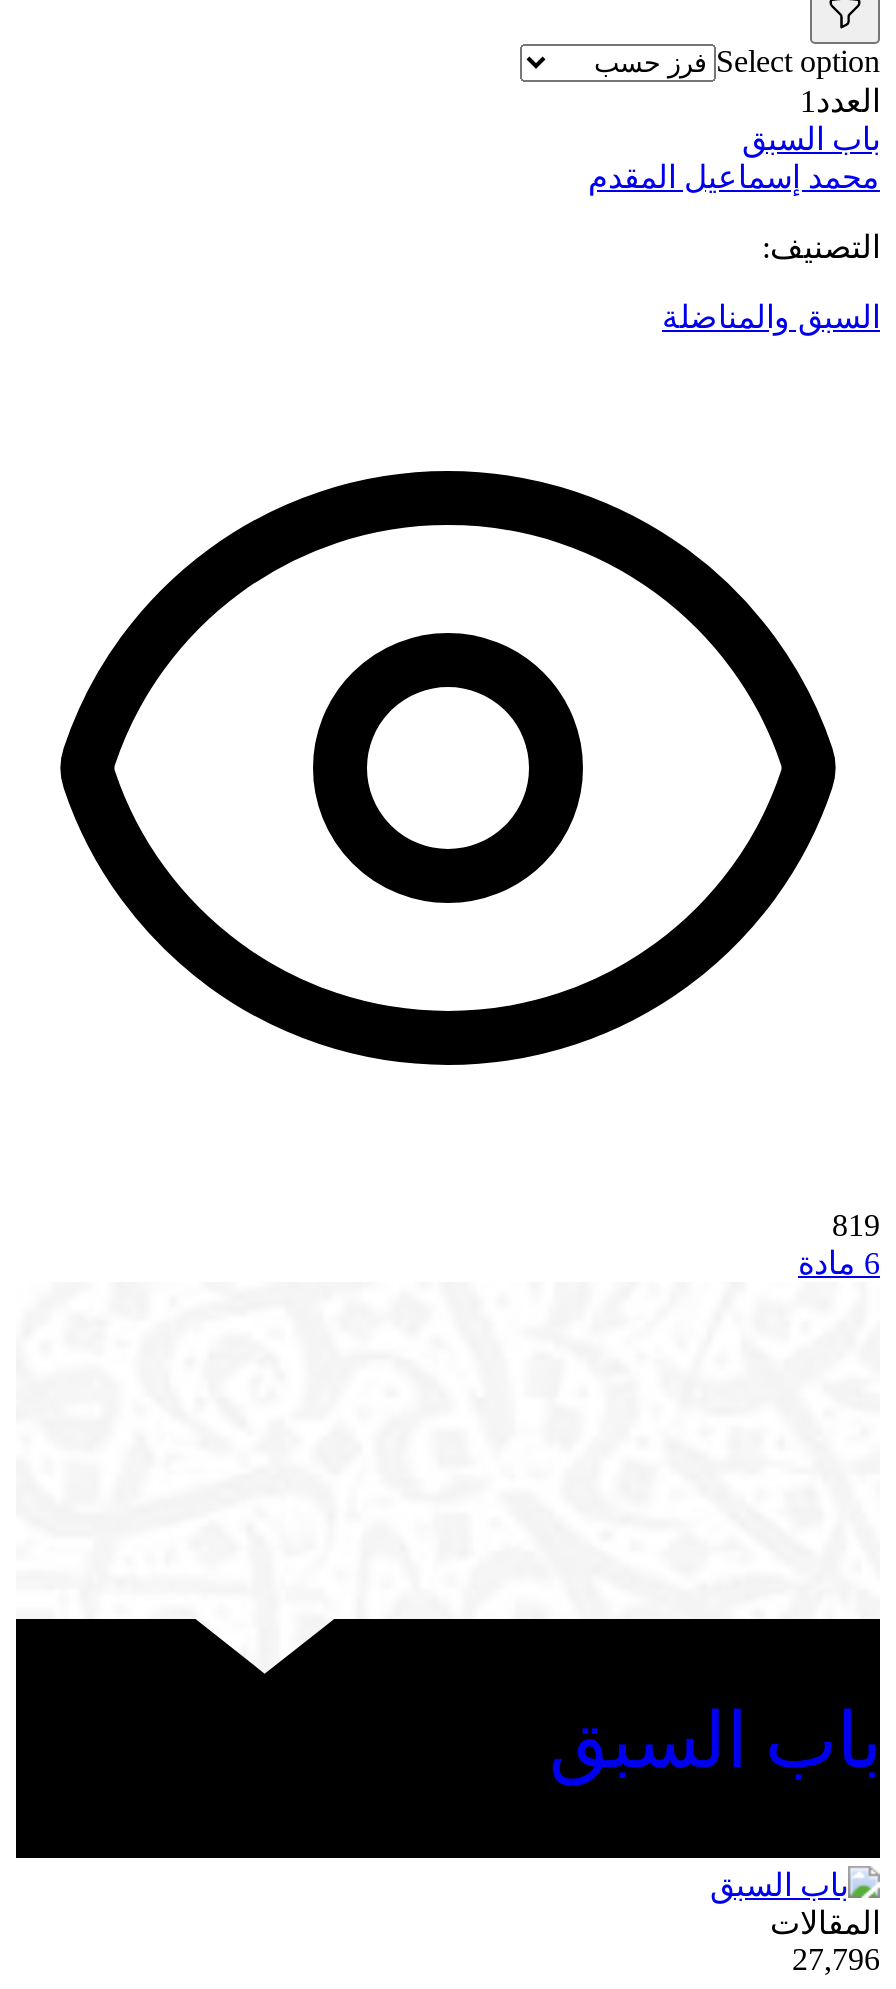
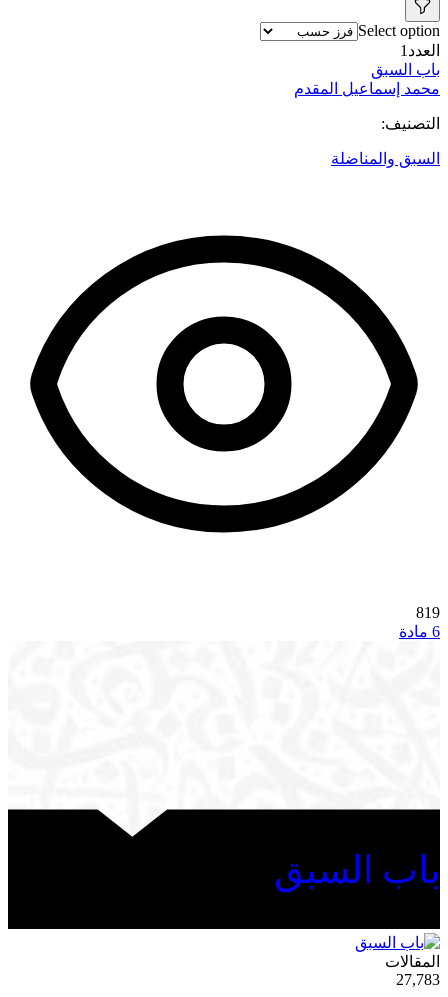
[792,1942,880,1976] 27,796 -> [396,971,440,988] 27,783

